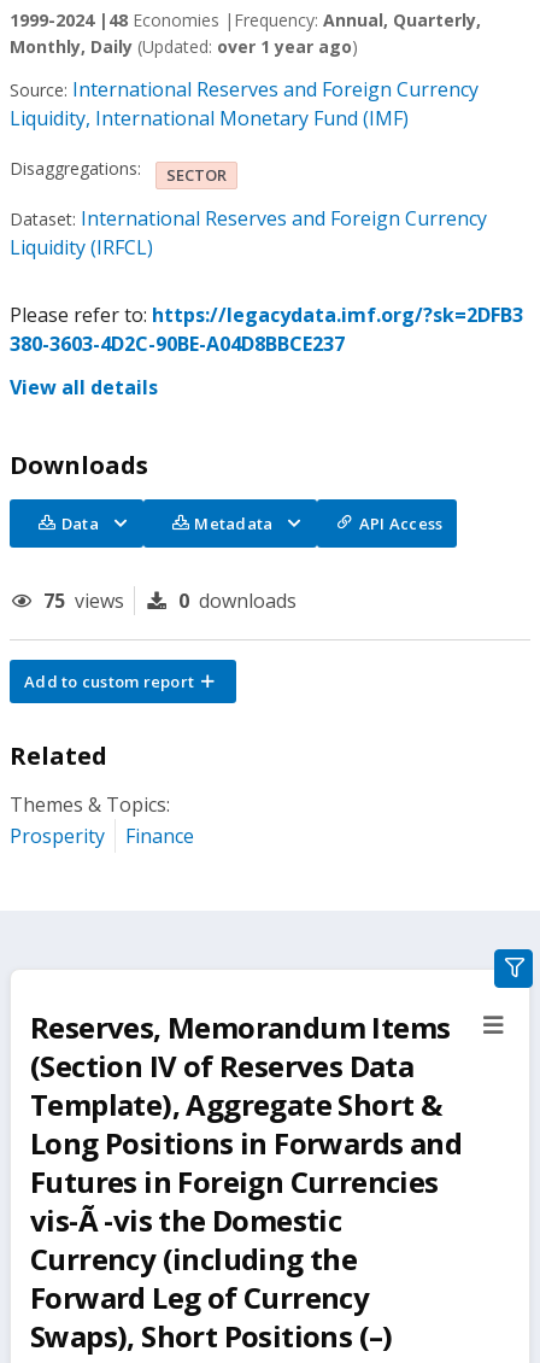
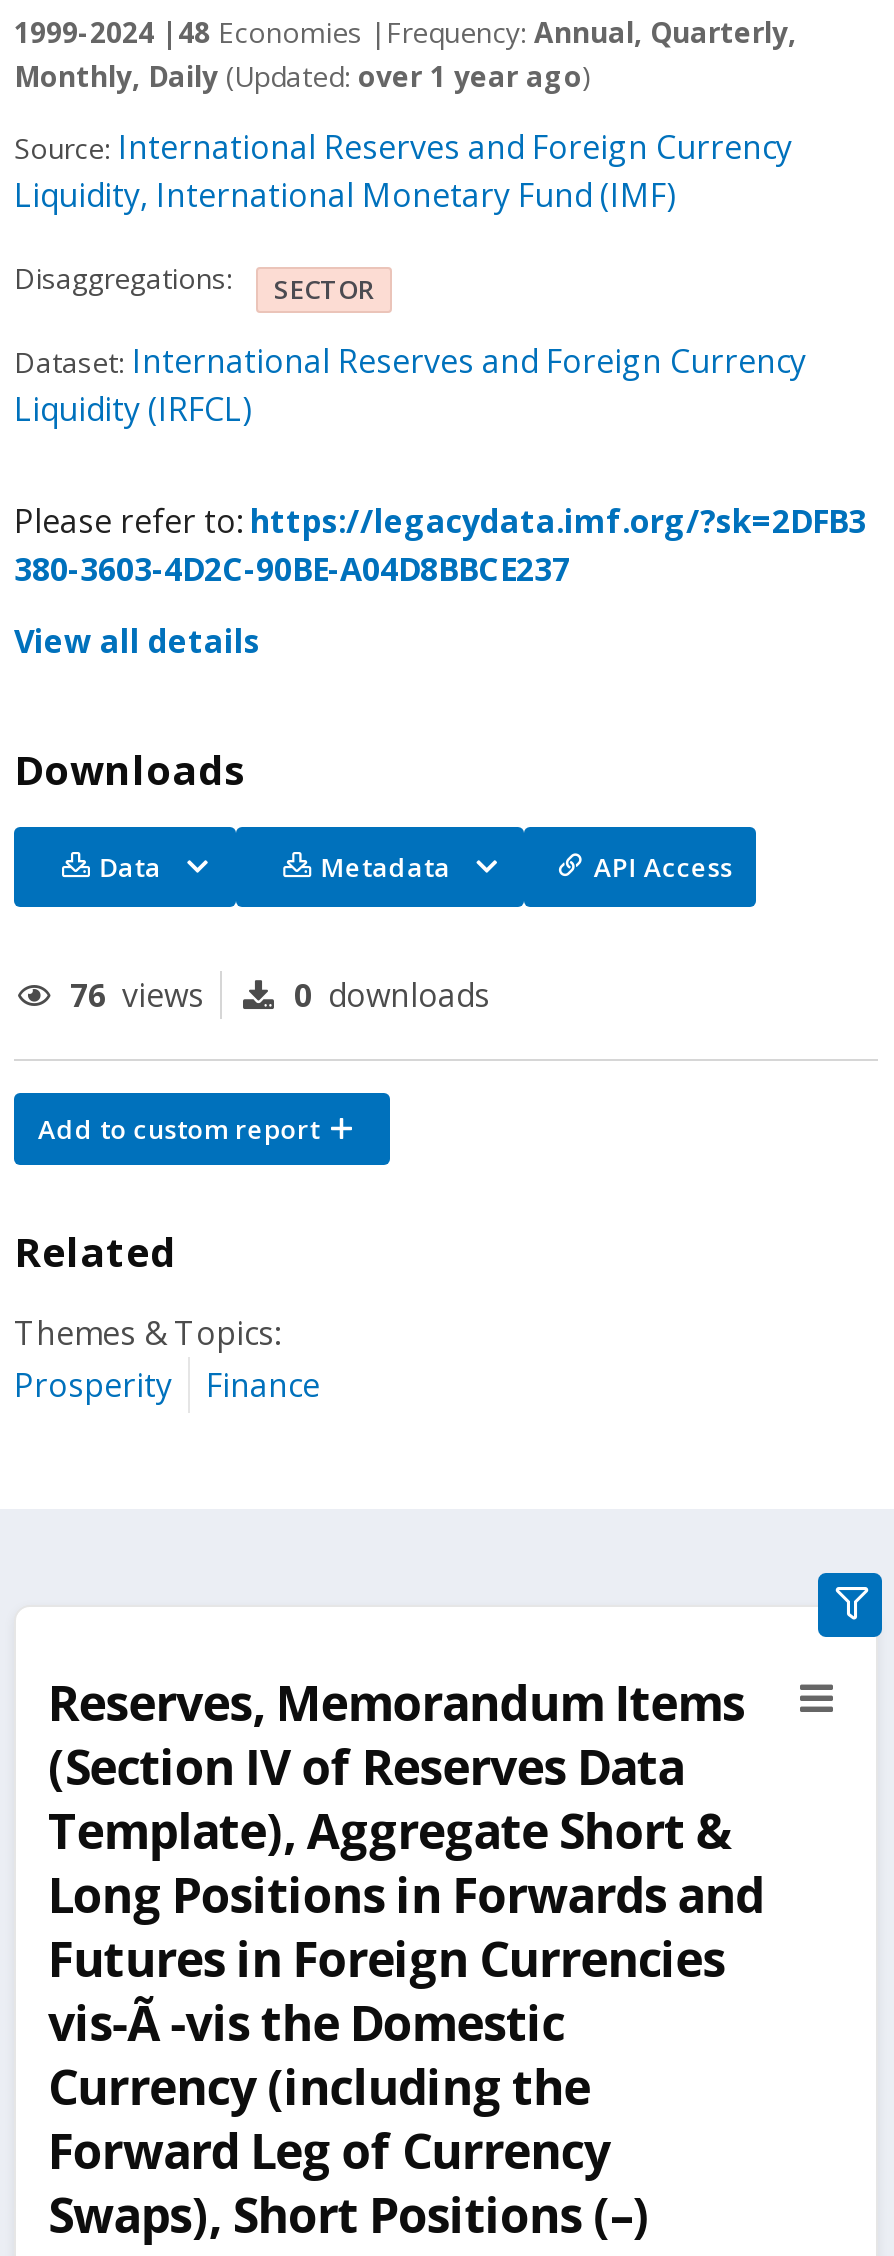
[43,587,124,614] 75 views -> [70,973,204,1017] 76 views

